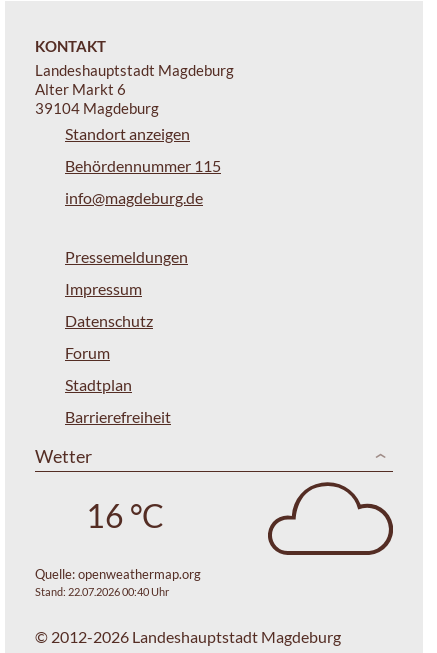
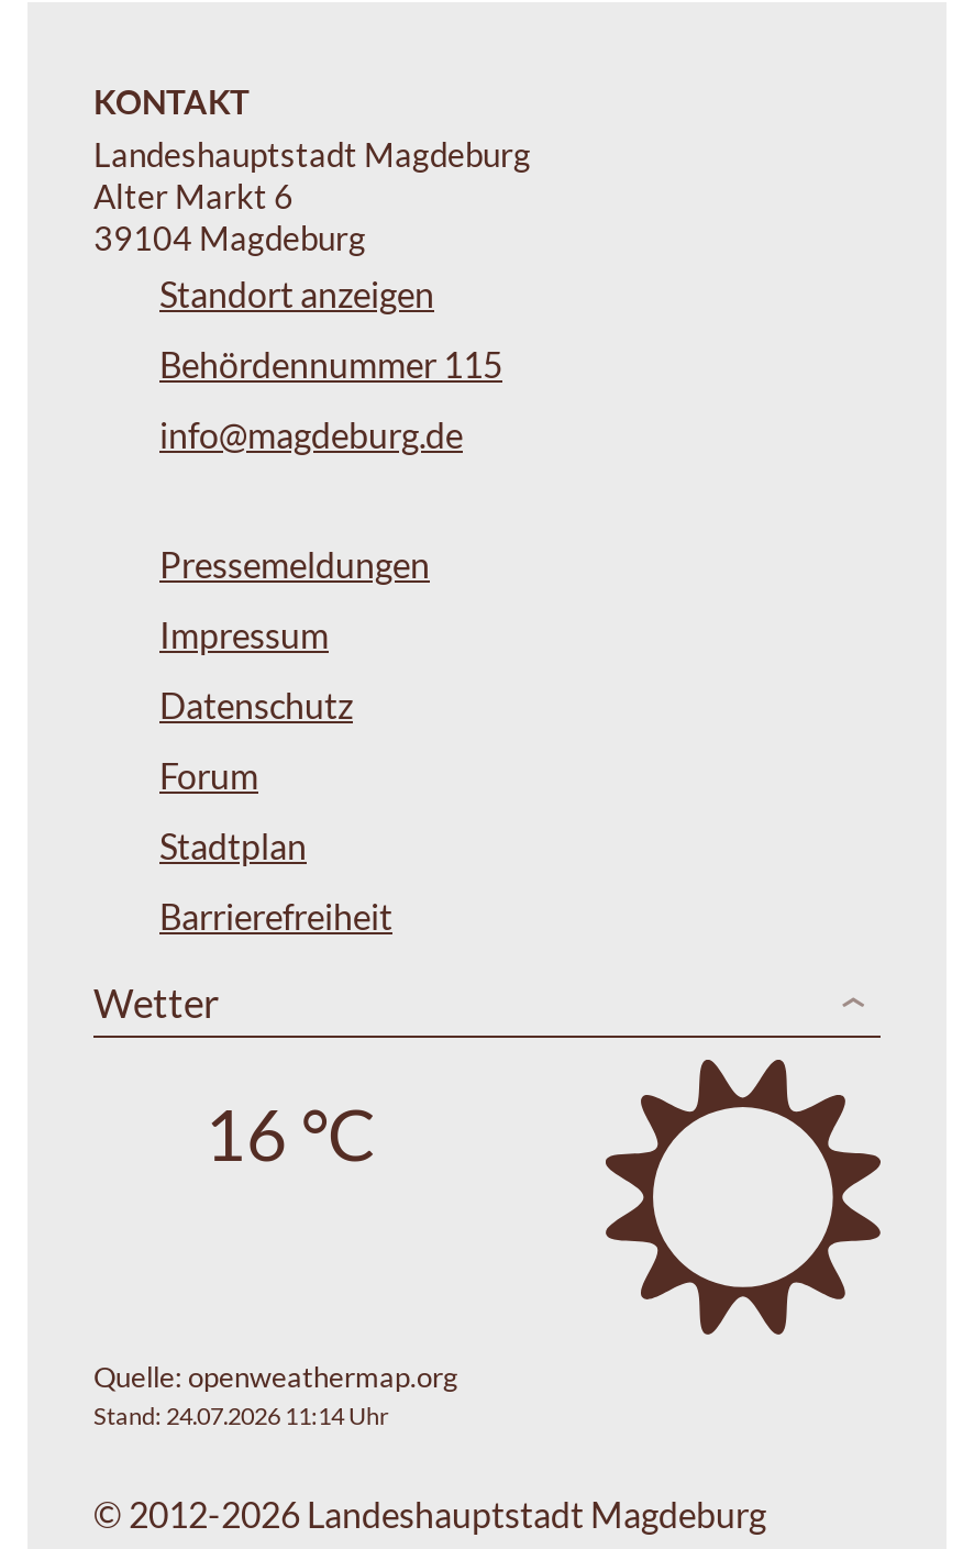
[267,481,394,556] [image] -> [604,1058,883,1332] [image]
[35,585,169,598] Stand: 22.07.2026 00:40 Uhr -> [93,1400,388,1429] Stand: 24.07.2026 11:14 Uhr

